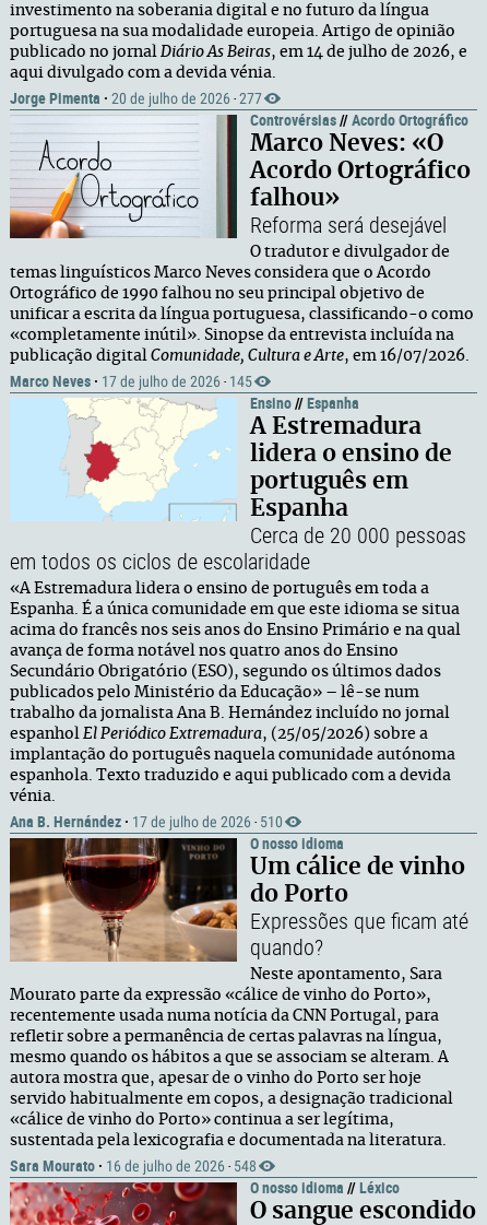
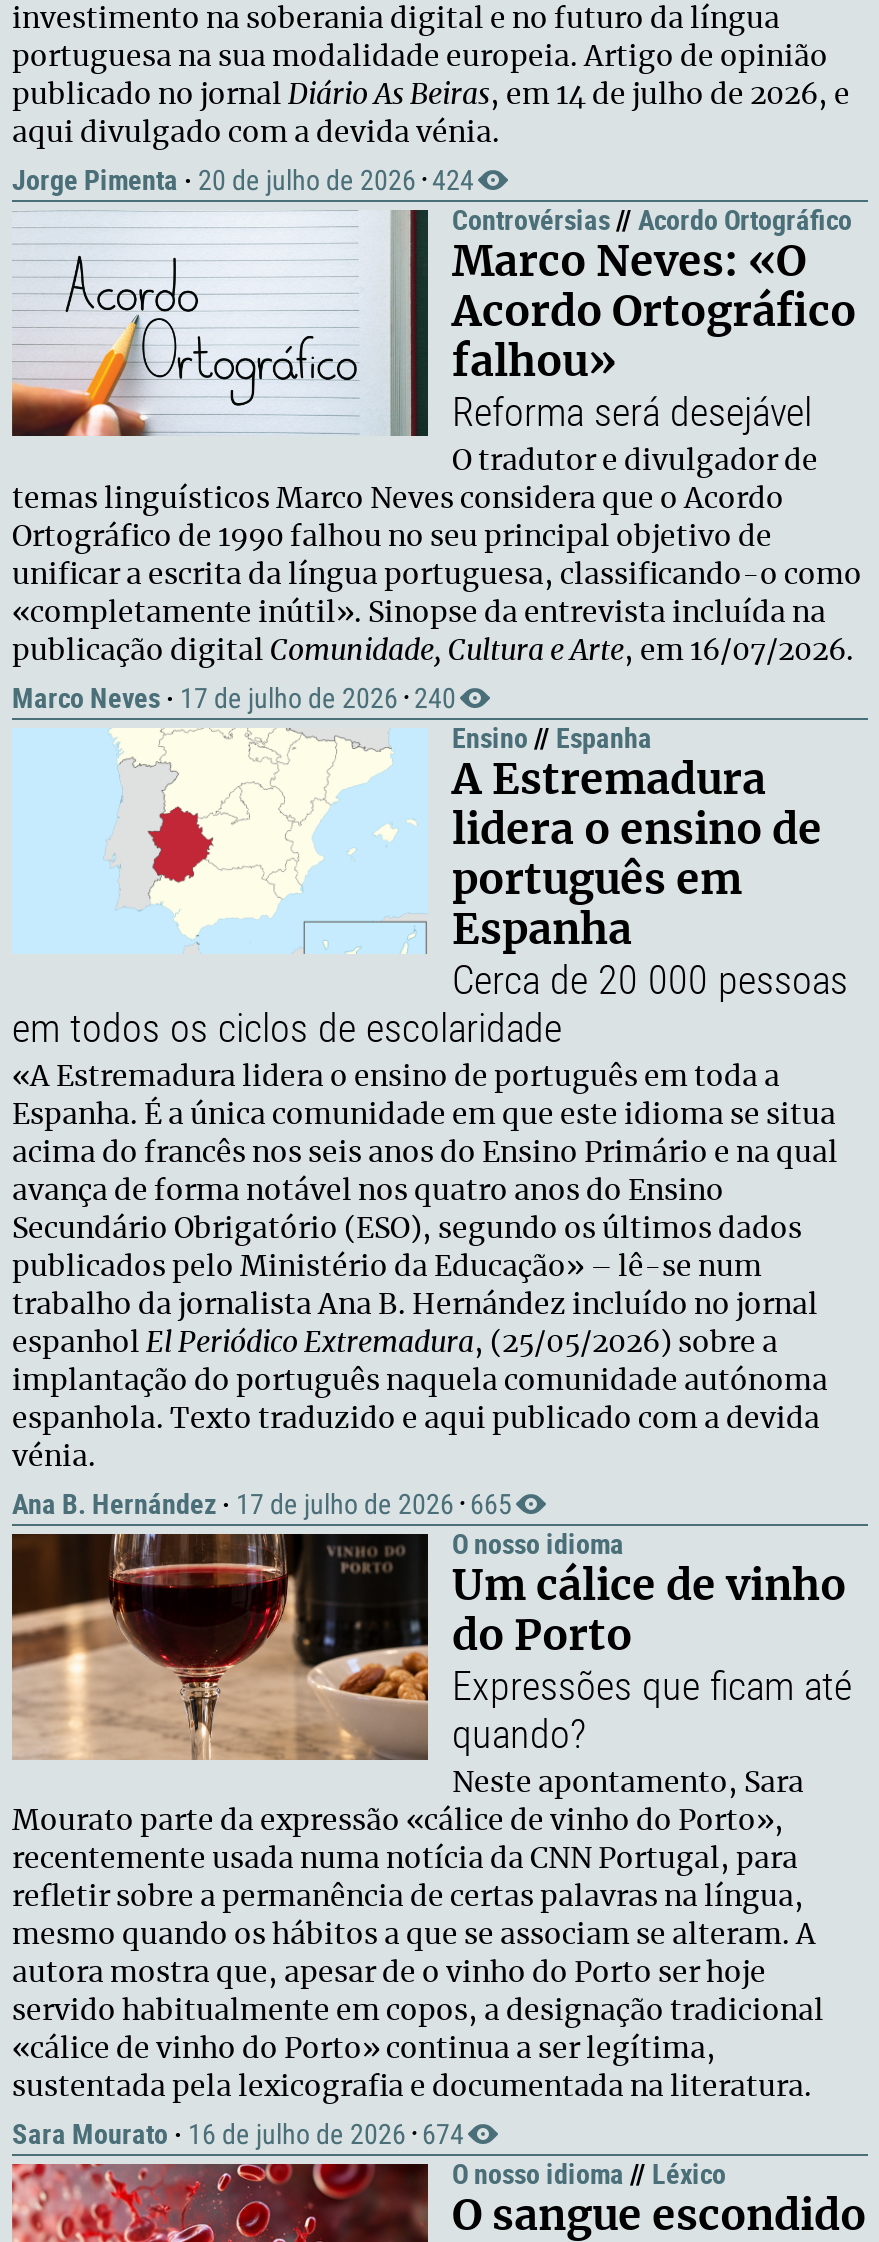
[10,87,262,108] Jorge Pimenta · 20 de julho de 2026 · 277 -> [12,160,474,198] Jorge Pimenta · 20 de julho de 2026 · 424
[10,370,252,391] Marco Neves · 17 de julho de 2026 · 145 -> [12,678,456,716] Marco Neves · 17 de julho de 2026 · 240
[10,811,283,832] Ana B. Hernández · 17 de julho de 2026 · 510 -> [12,1484,512,1522] Ana B. Hernández · 17 de julho de 2026 · 665
[10,1155,257,1176] Sara Mourato · 16 de julho de 2026 · 548 -> [12,2114,464,2152] Sara Mourato · 16 de julho de 2026 · 674

